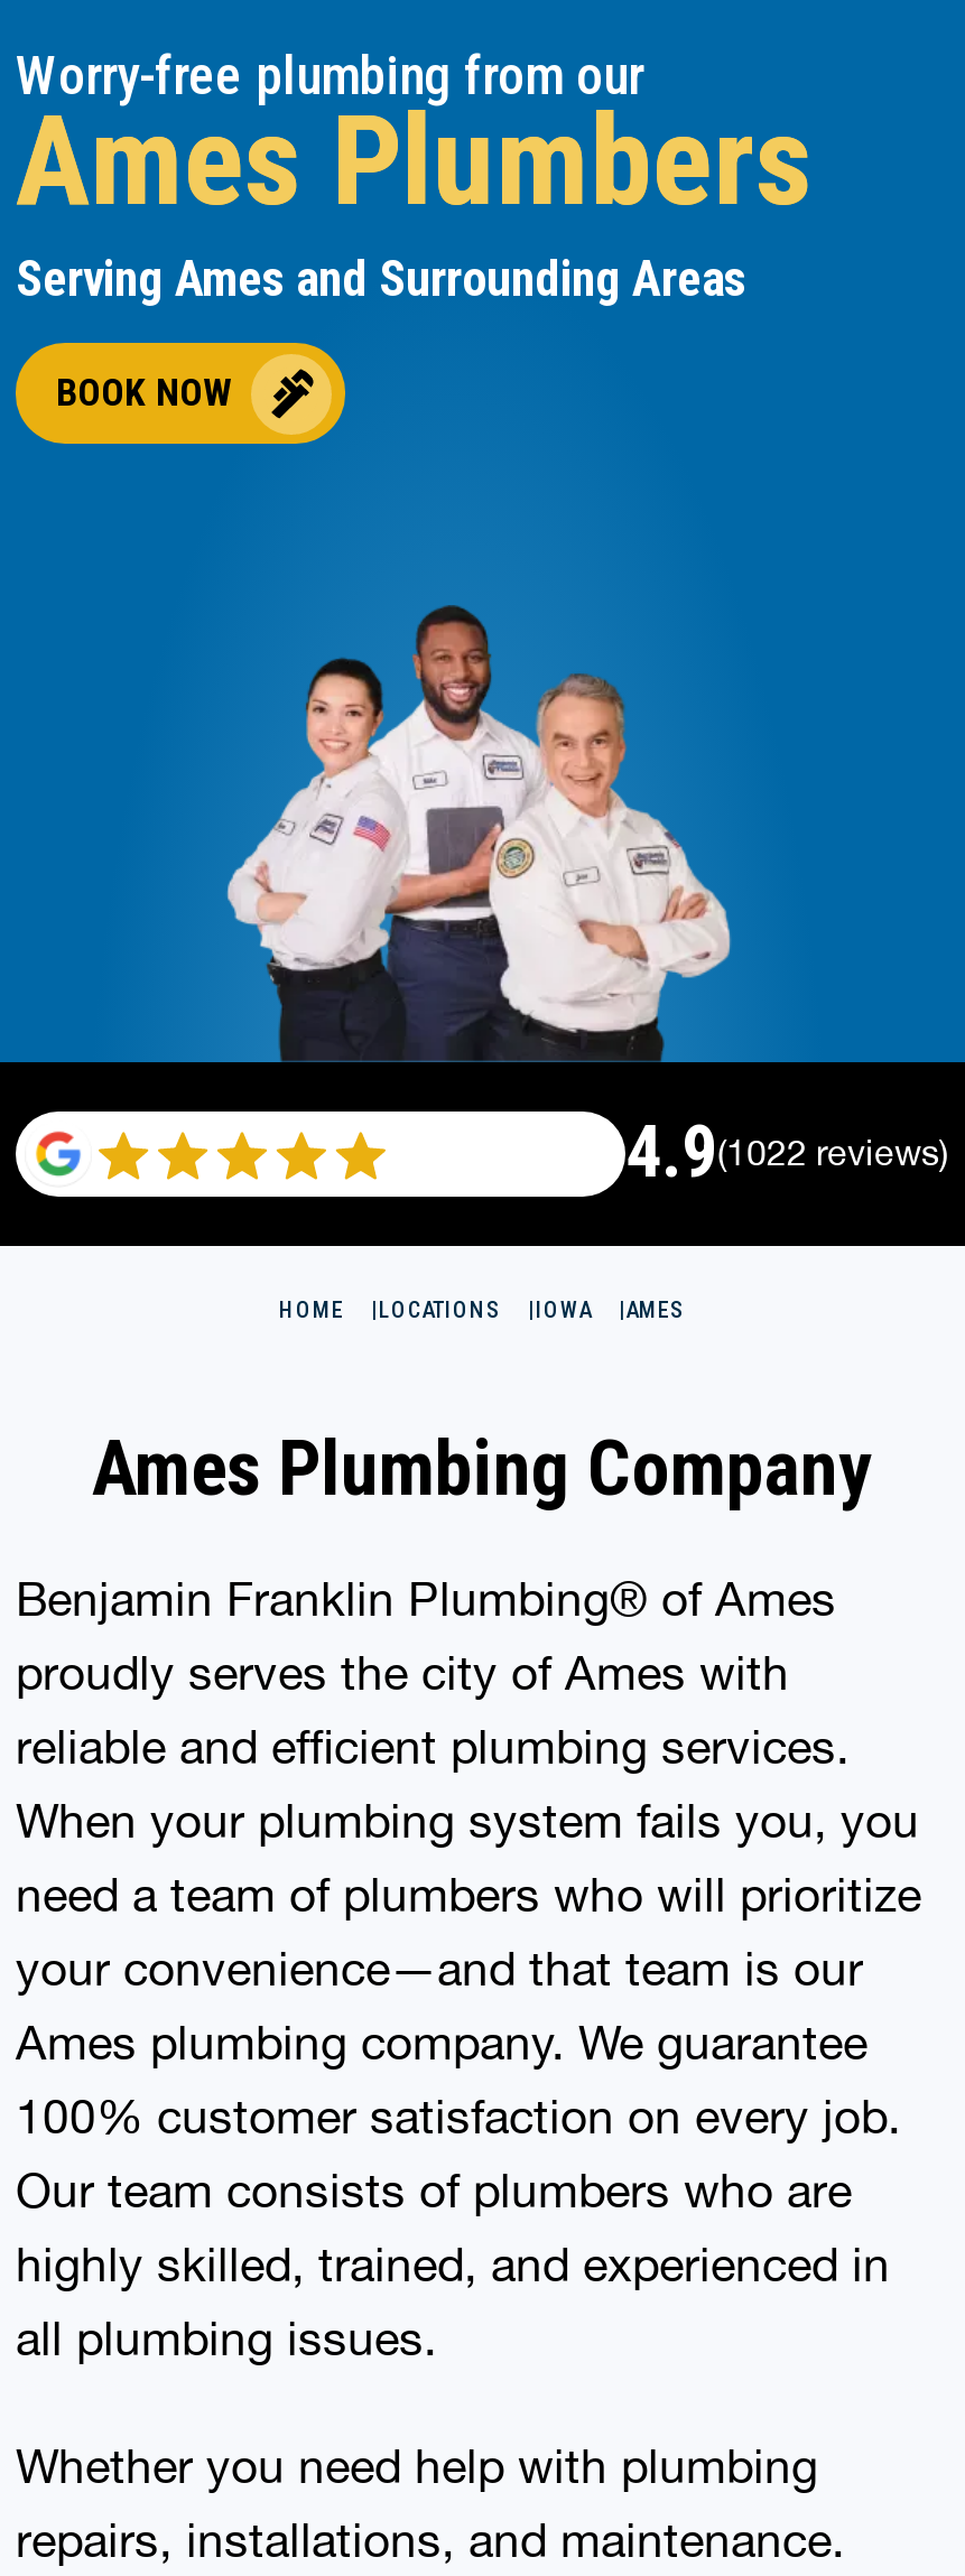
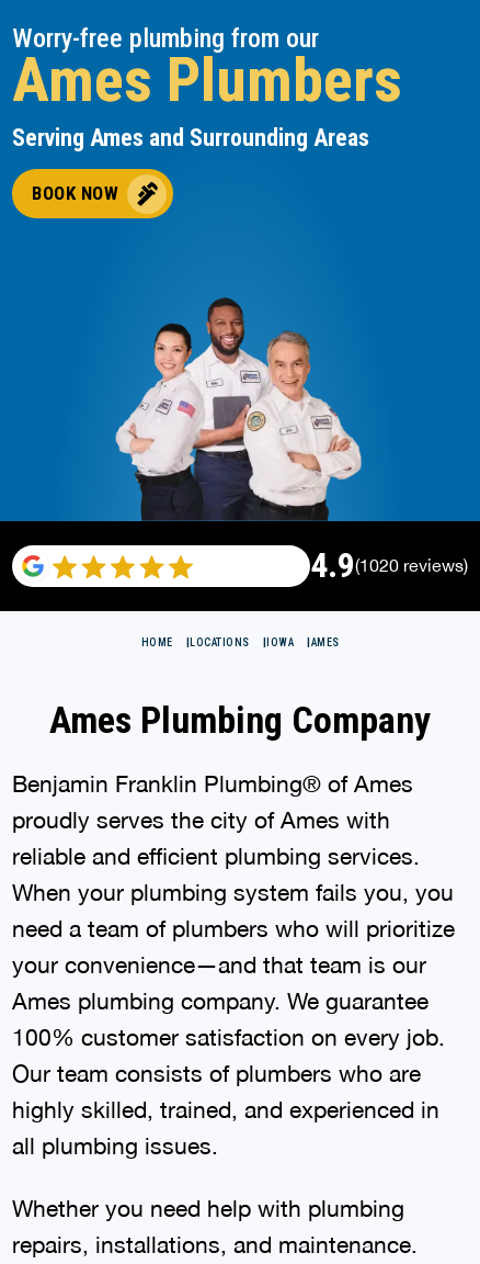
[625,1110,948,1195] 4.9(1022 reviews) -> [310,544,468,586] 4.9(1020 reviews)

